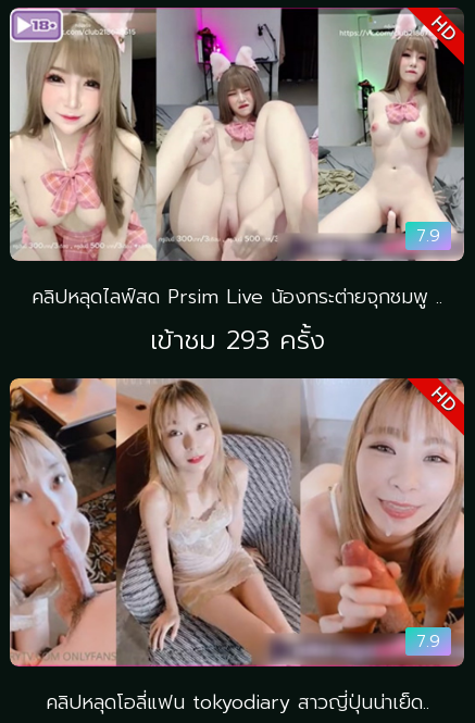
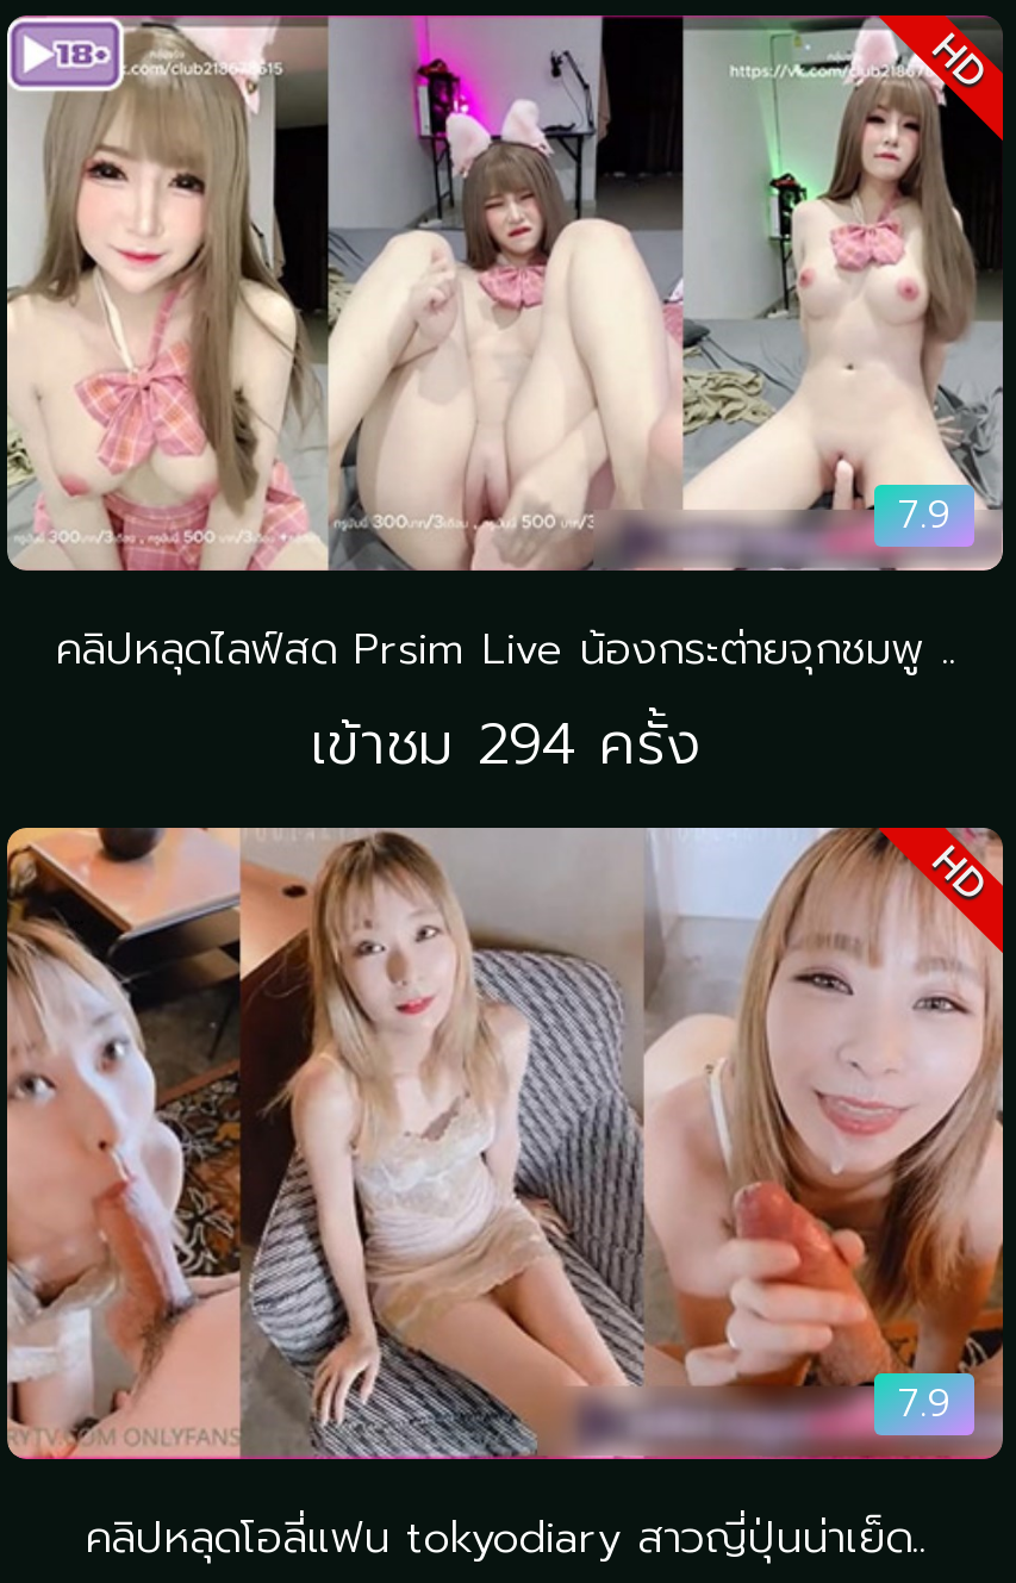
[149,321,324,360] เข้าชม 293 ครั้ง -> [311,703,699,789] เข้าชม 294 ครั้ง

